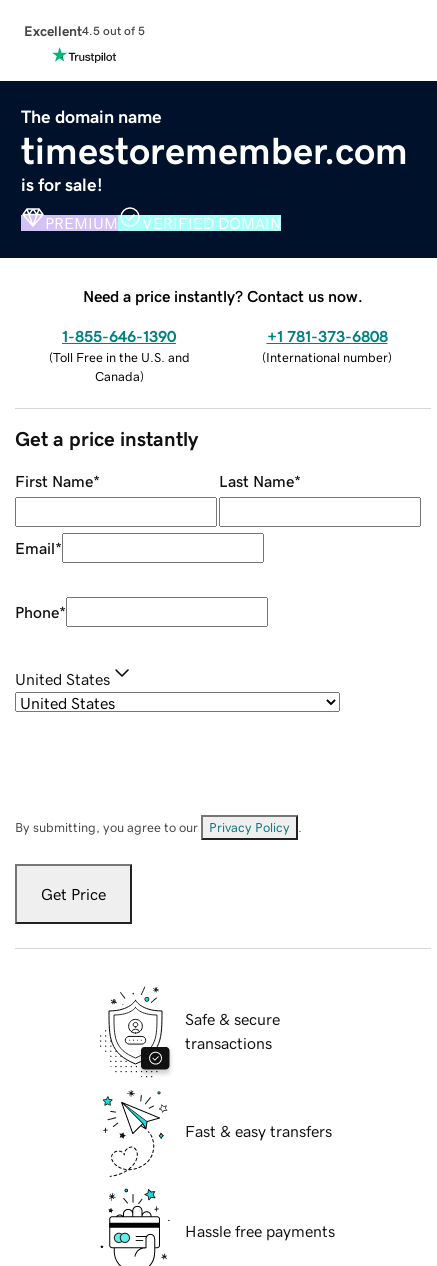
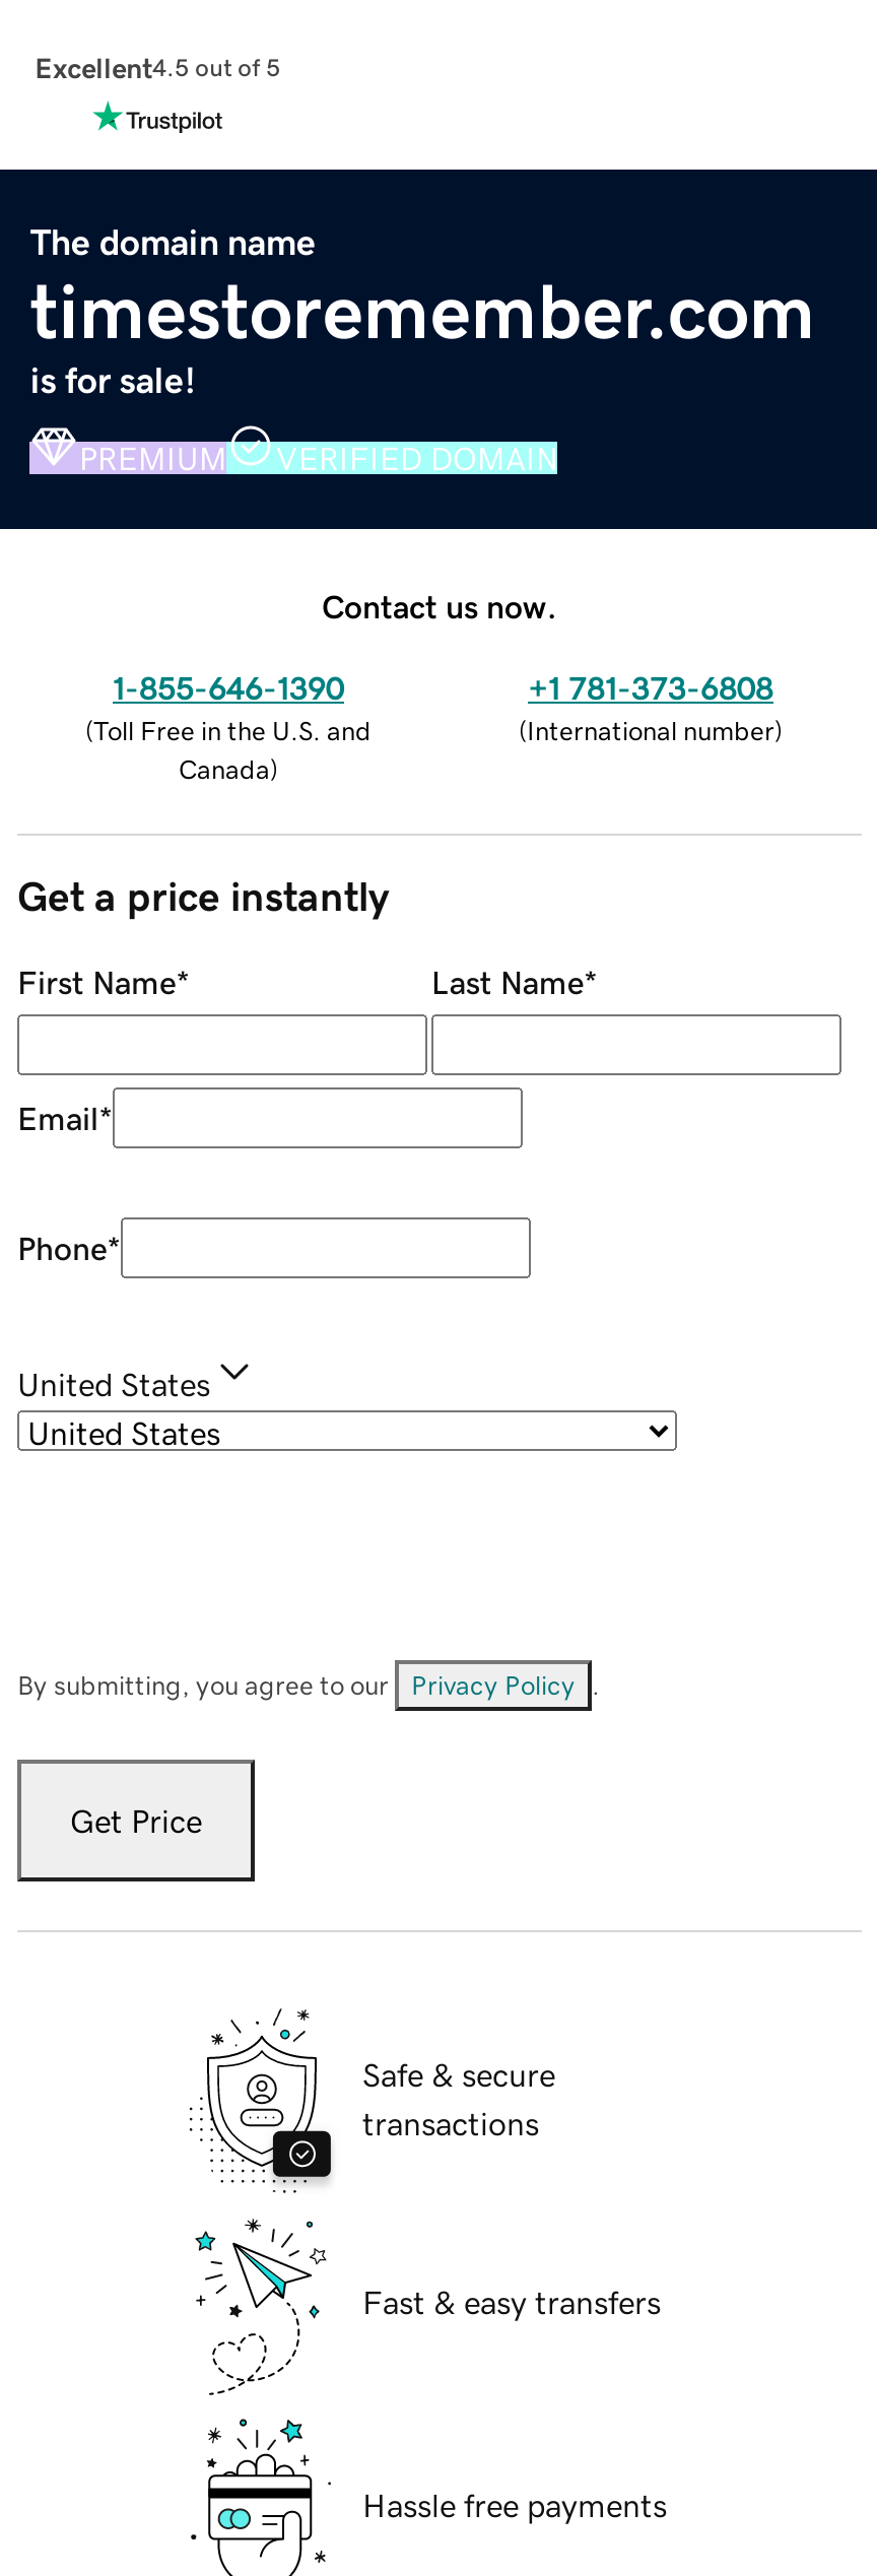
[83,288,363,304] Need a price instantly? Contact us now. -> [322,589,557,622] Contact us now.

